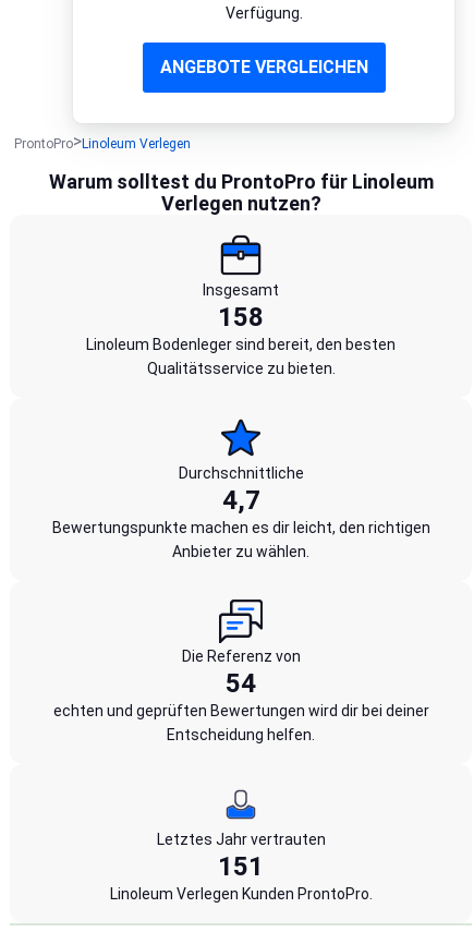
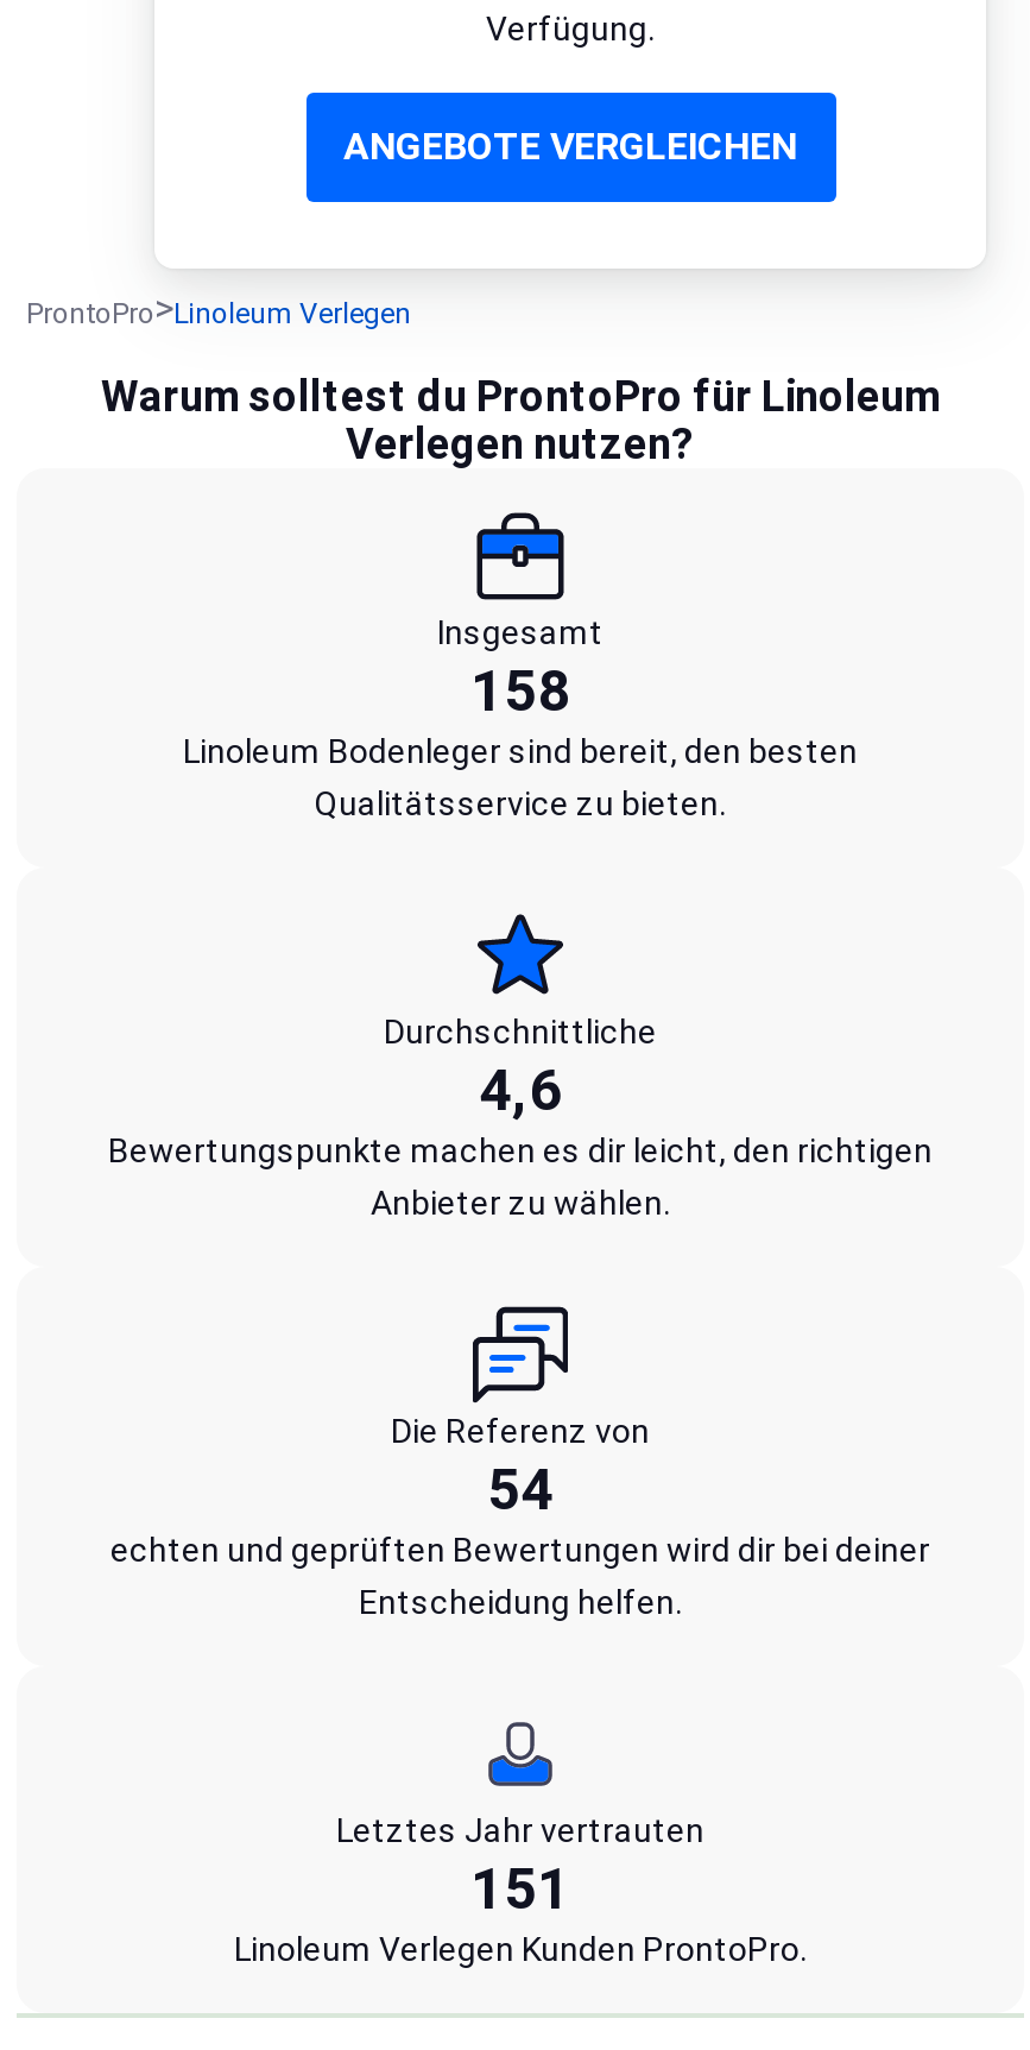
[222,485,260,515] 4,7 -> [479,1057,562,1124] 4,6

